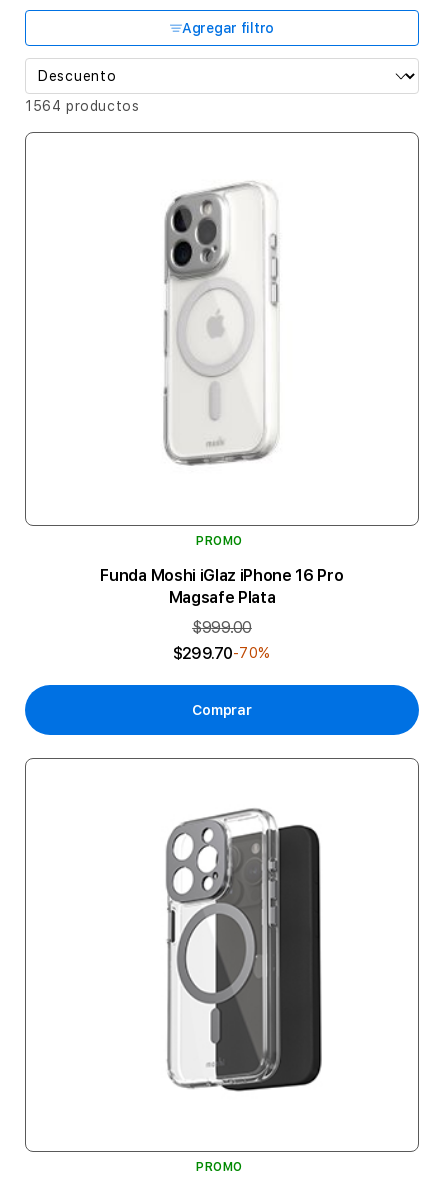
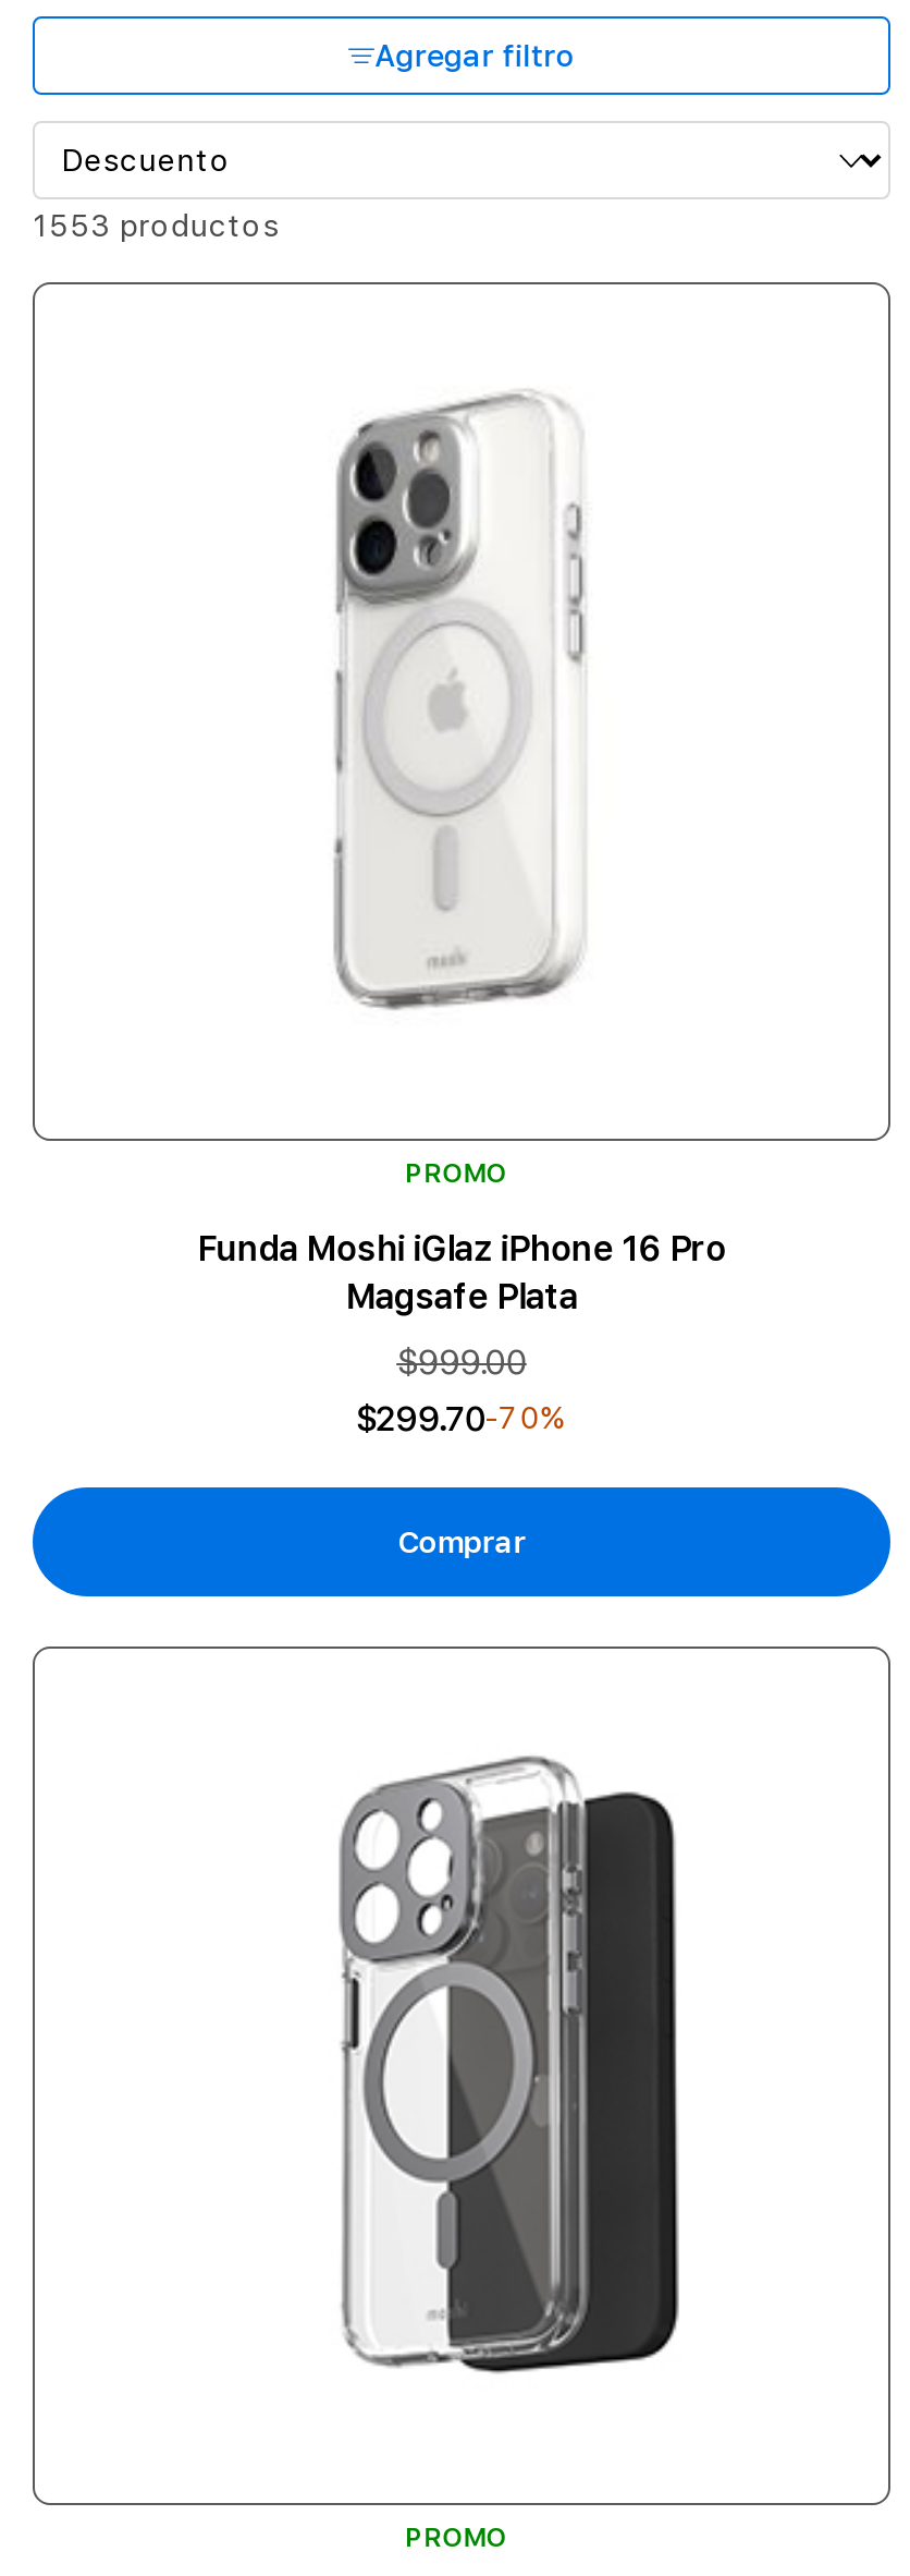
[25,98,139,114] 1564 productos -> [33,208,280,243] 1553 productos

